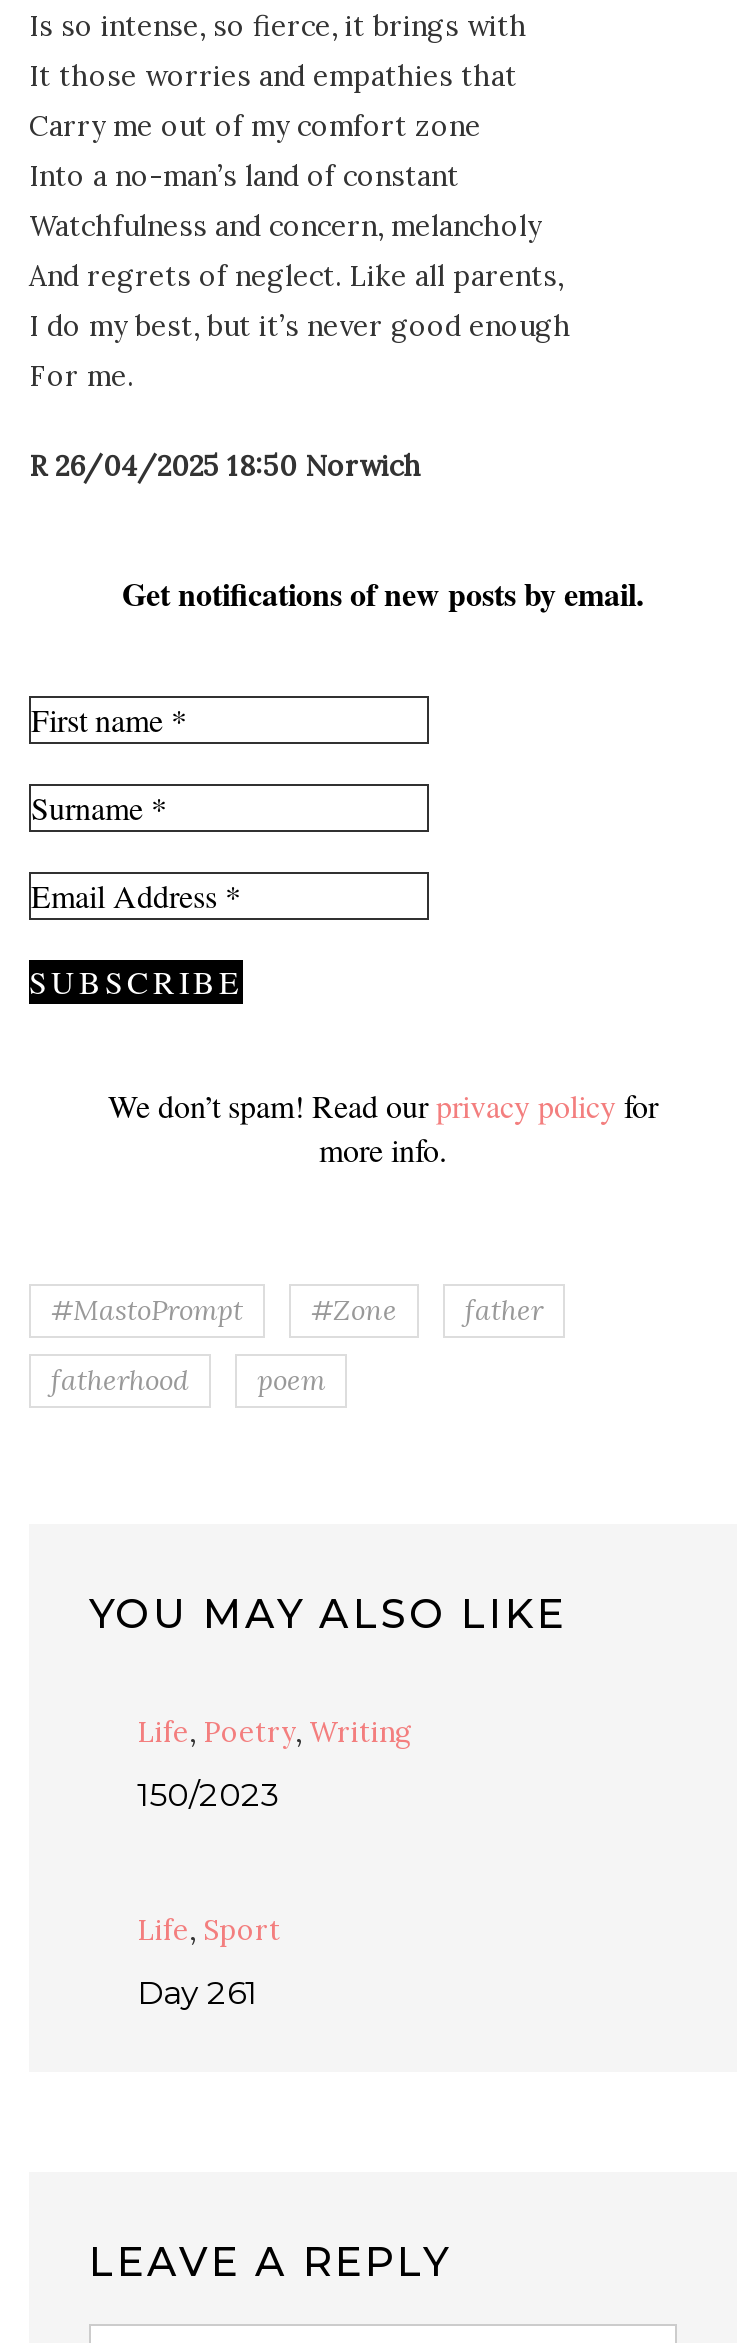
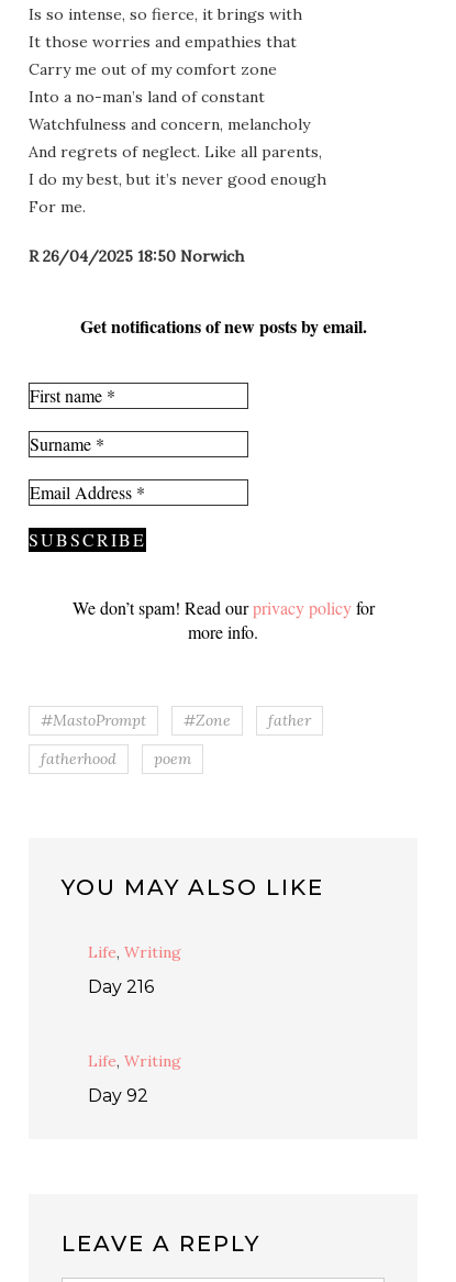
[137,1714,413,1750] Life, Poetry, Writing -> [88,942,181,962] Life, Writing
[137,1776,281,1814] 150/2023 -> [88,976,154,997] Day 216
[137,1912,281,1948] Life, Sport -> [88,1051,181,1071] Life, Writing
[137,1974,257,2012] Day 261 -> [88,1085,148,1106] Day 92

